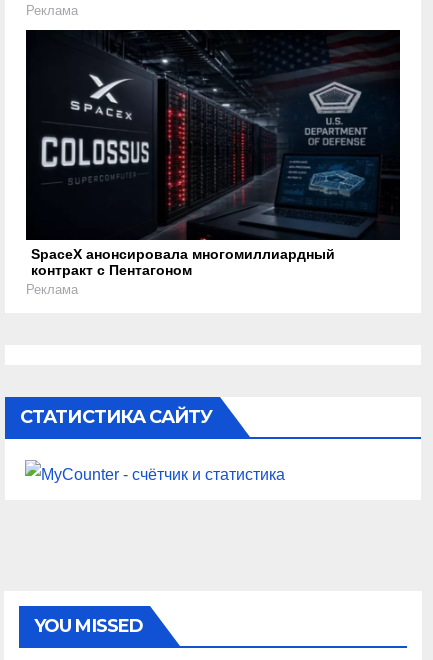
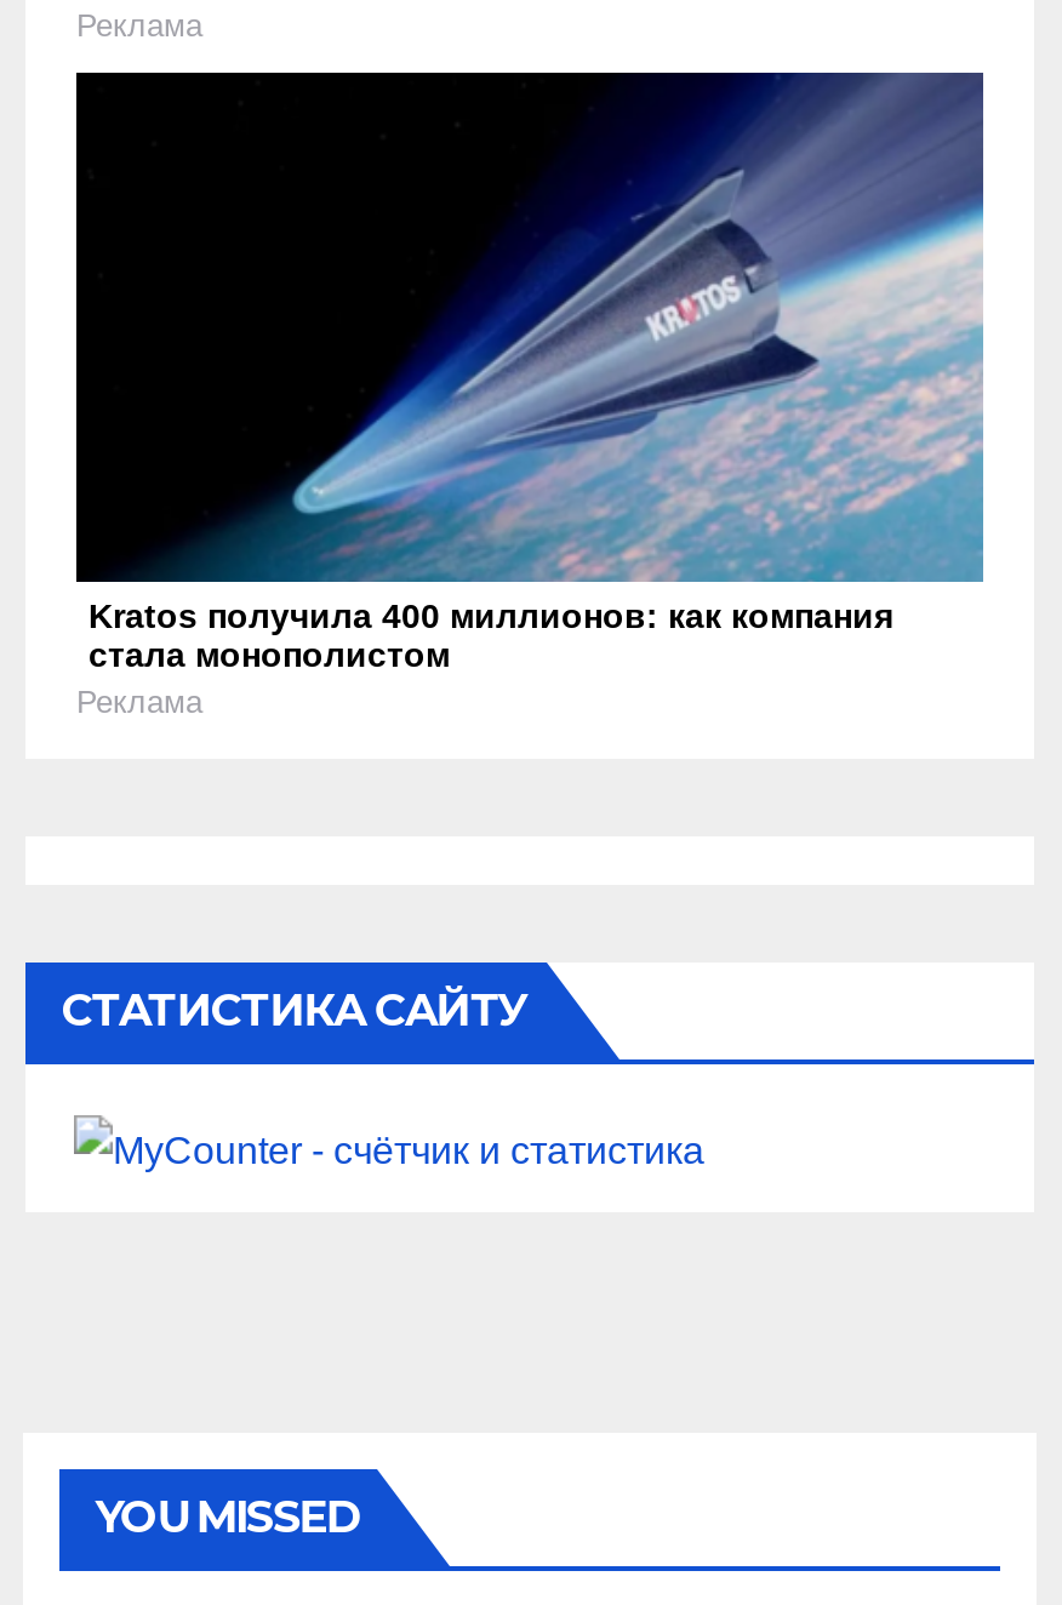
[31,29,401,278] [image] | SpaceX анонсировала многомиллиардный | контракт с Пентагоном -> [88,70,986,674] [image] | Kratos получила 400 миллионов: как компания | стала монополистом

